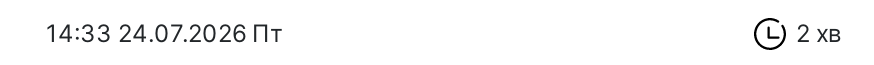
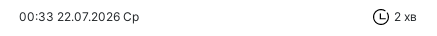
[46,18,282,48] 14:33 24.07.2026 Пт -> [19,9,139,24] 00:33 22.07.2026 Ср

